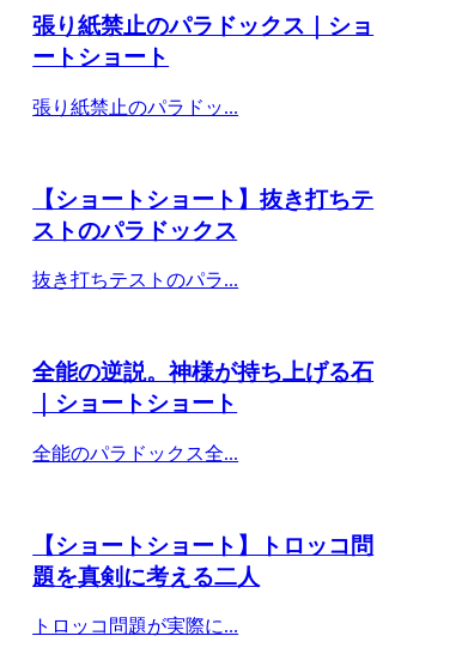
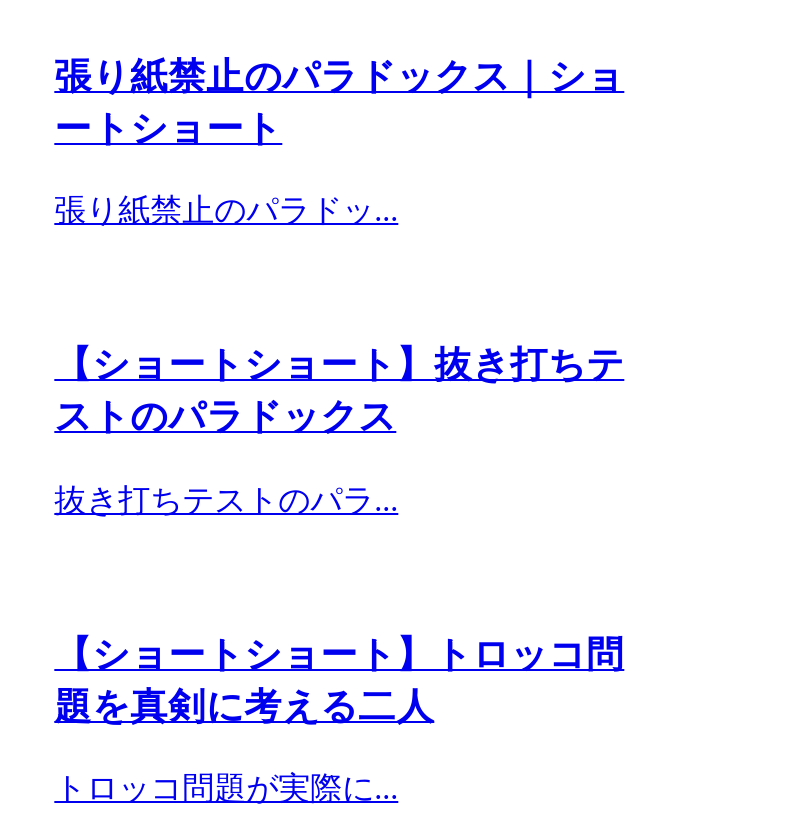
[33,359,374,463] 全能の逆説。神様が持ち上げる石 | ｜ショートショート | 全能のパラドックス全... -> none

